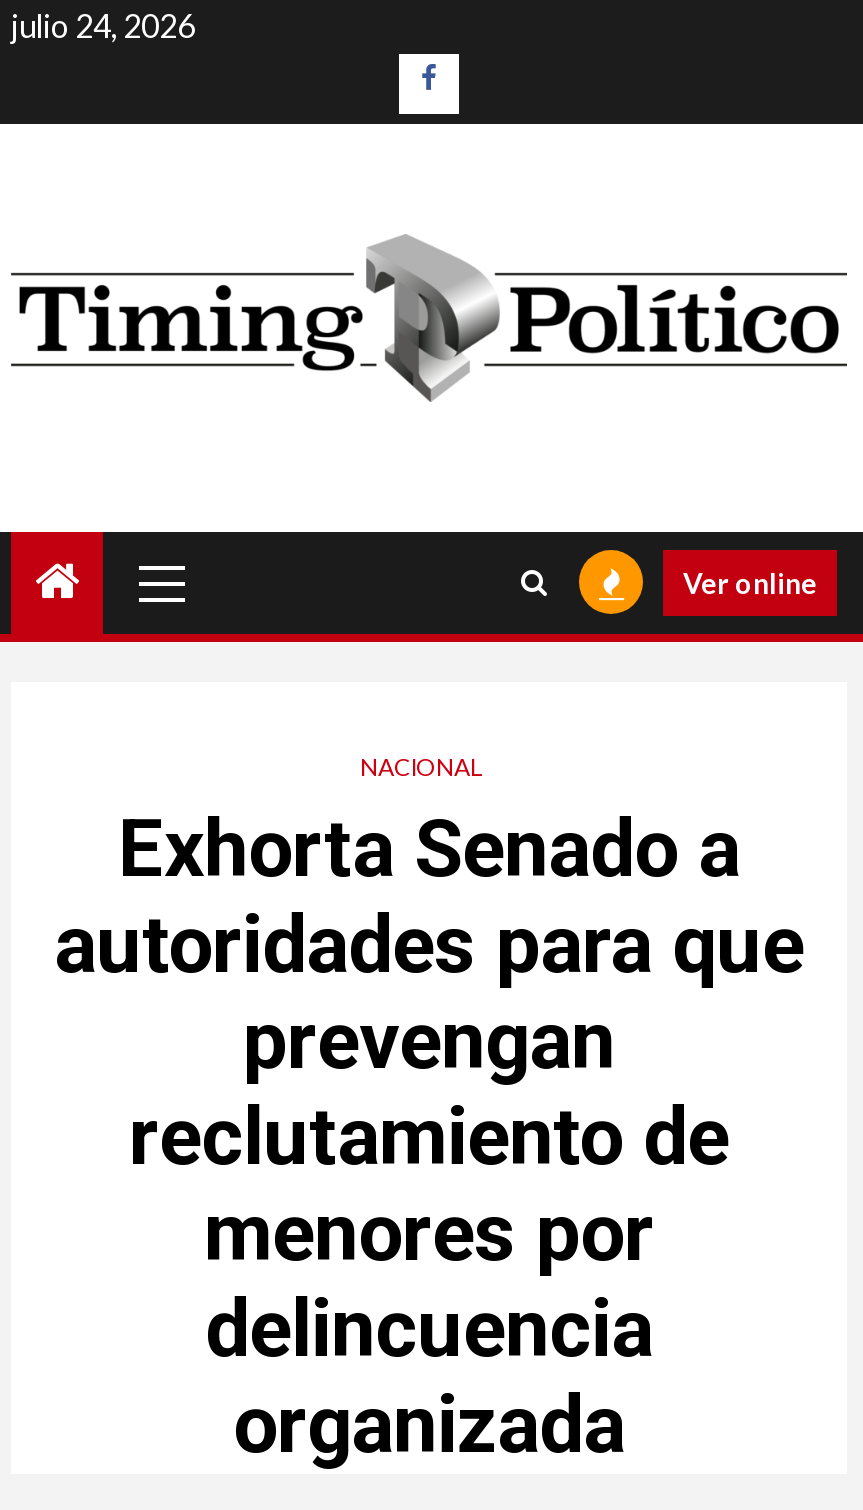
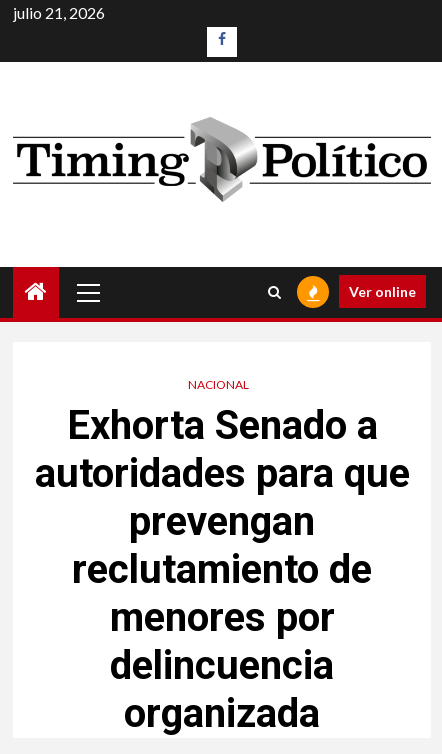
[11,6,195,44] julio 24, 2026 -> [13,3,105,22] julio 21, 2026

